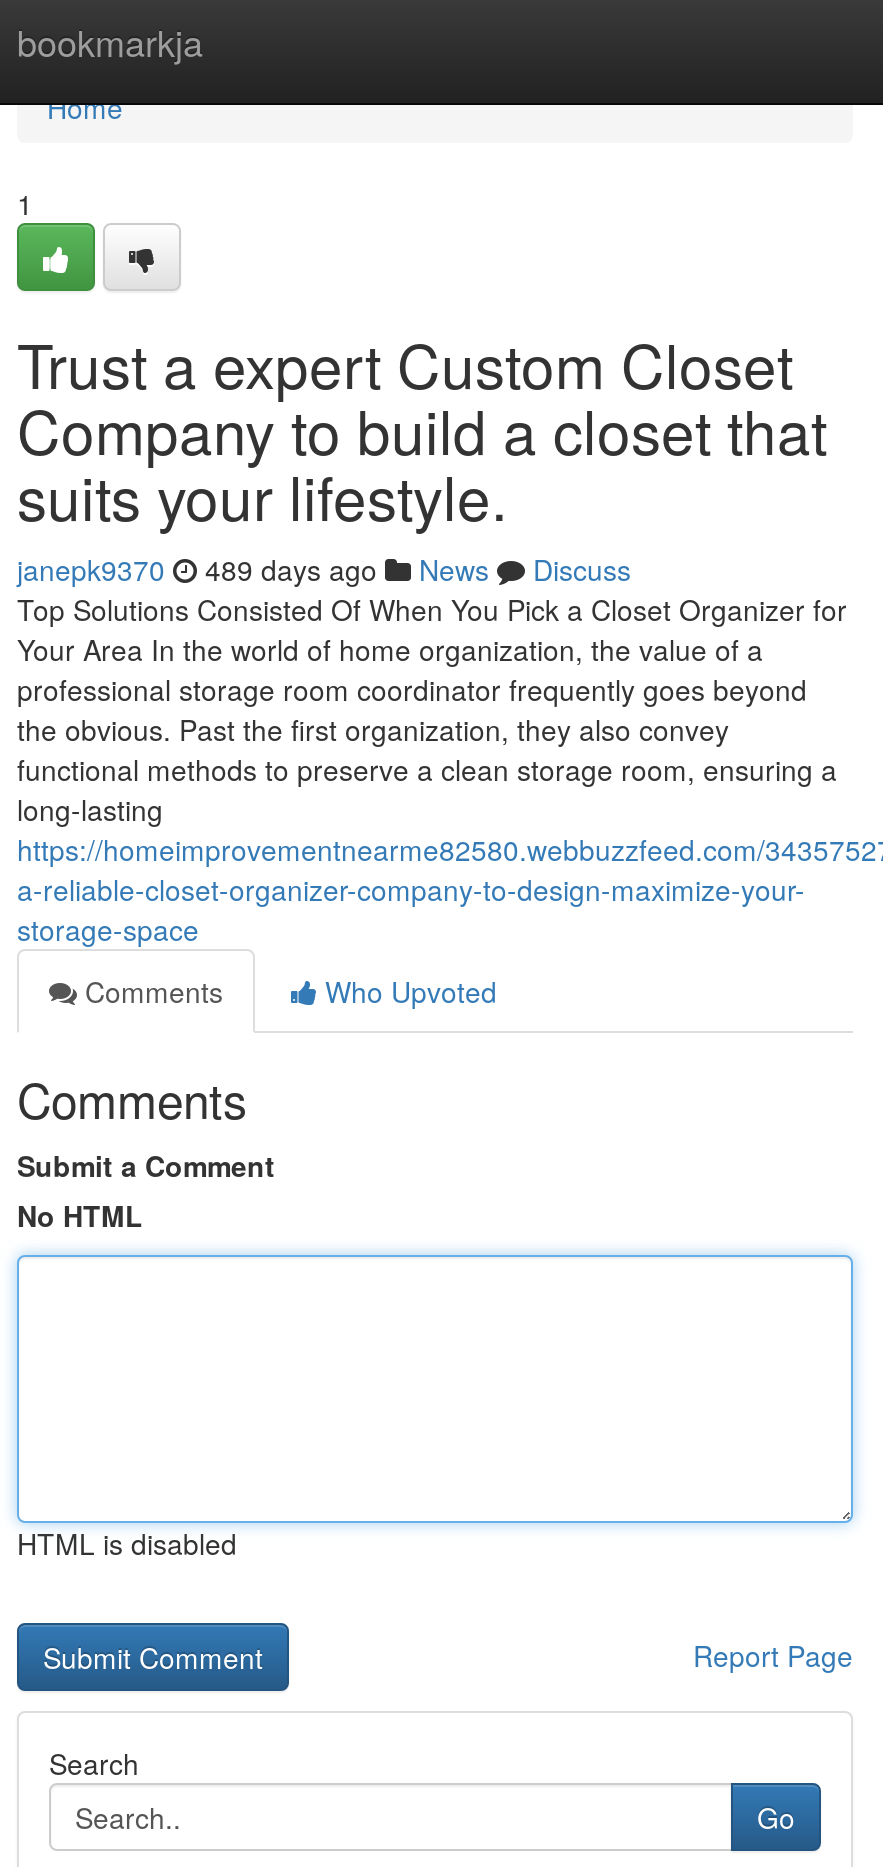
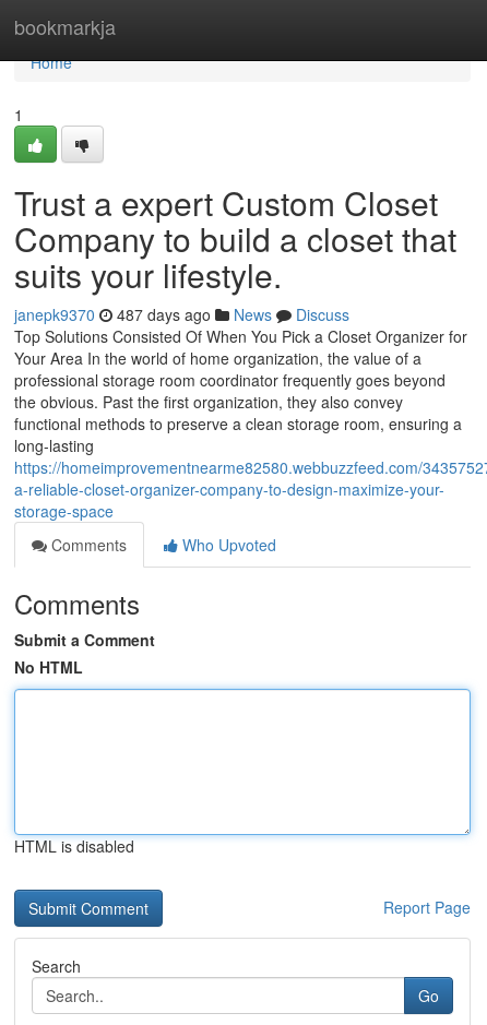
[17,549,631,589] janepk9370 489 days ago News Discuss -> [14,303,349,325] janepk9370 487 days ago News Discuss

